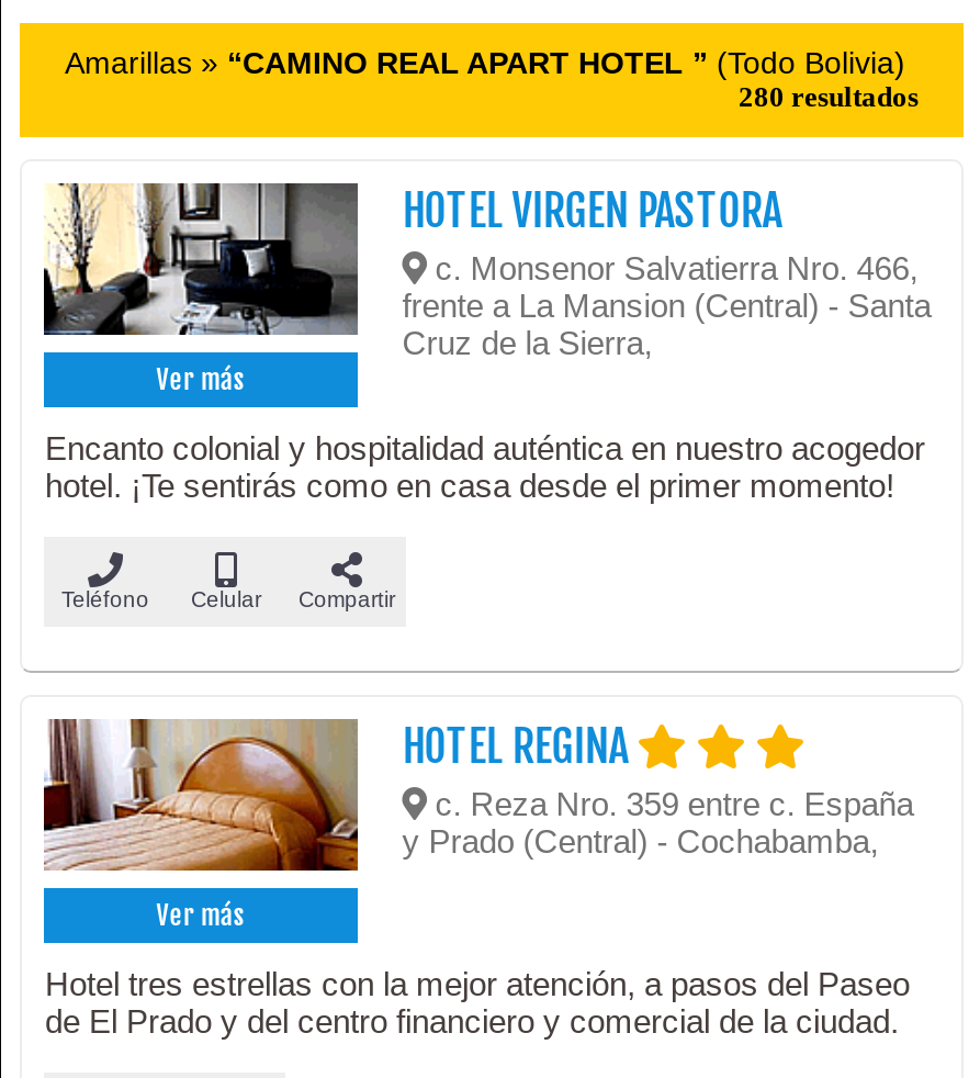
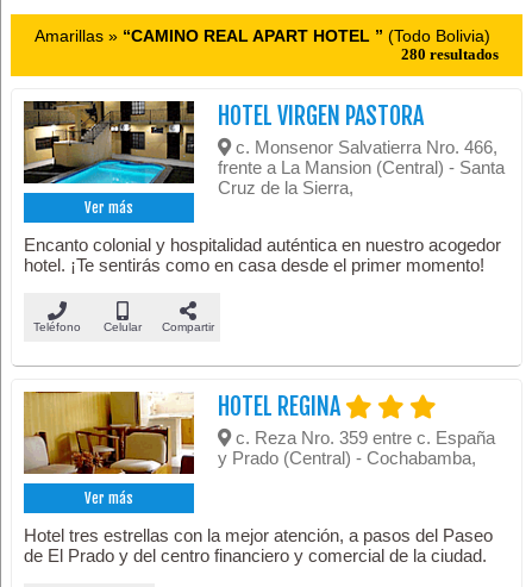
[42,181,360,337] [image] -> [23,100,194,185] [image]
[42,717,360,873] [image] -> [23,391,195,475] [image]

